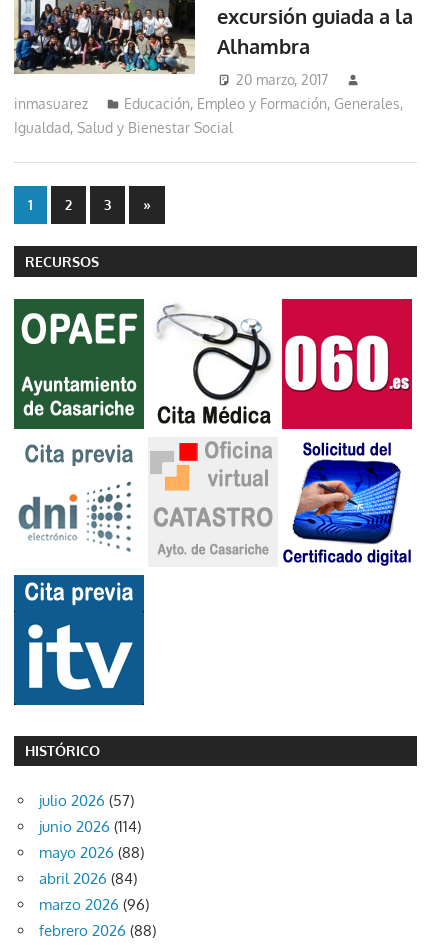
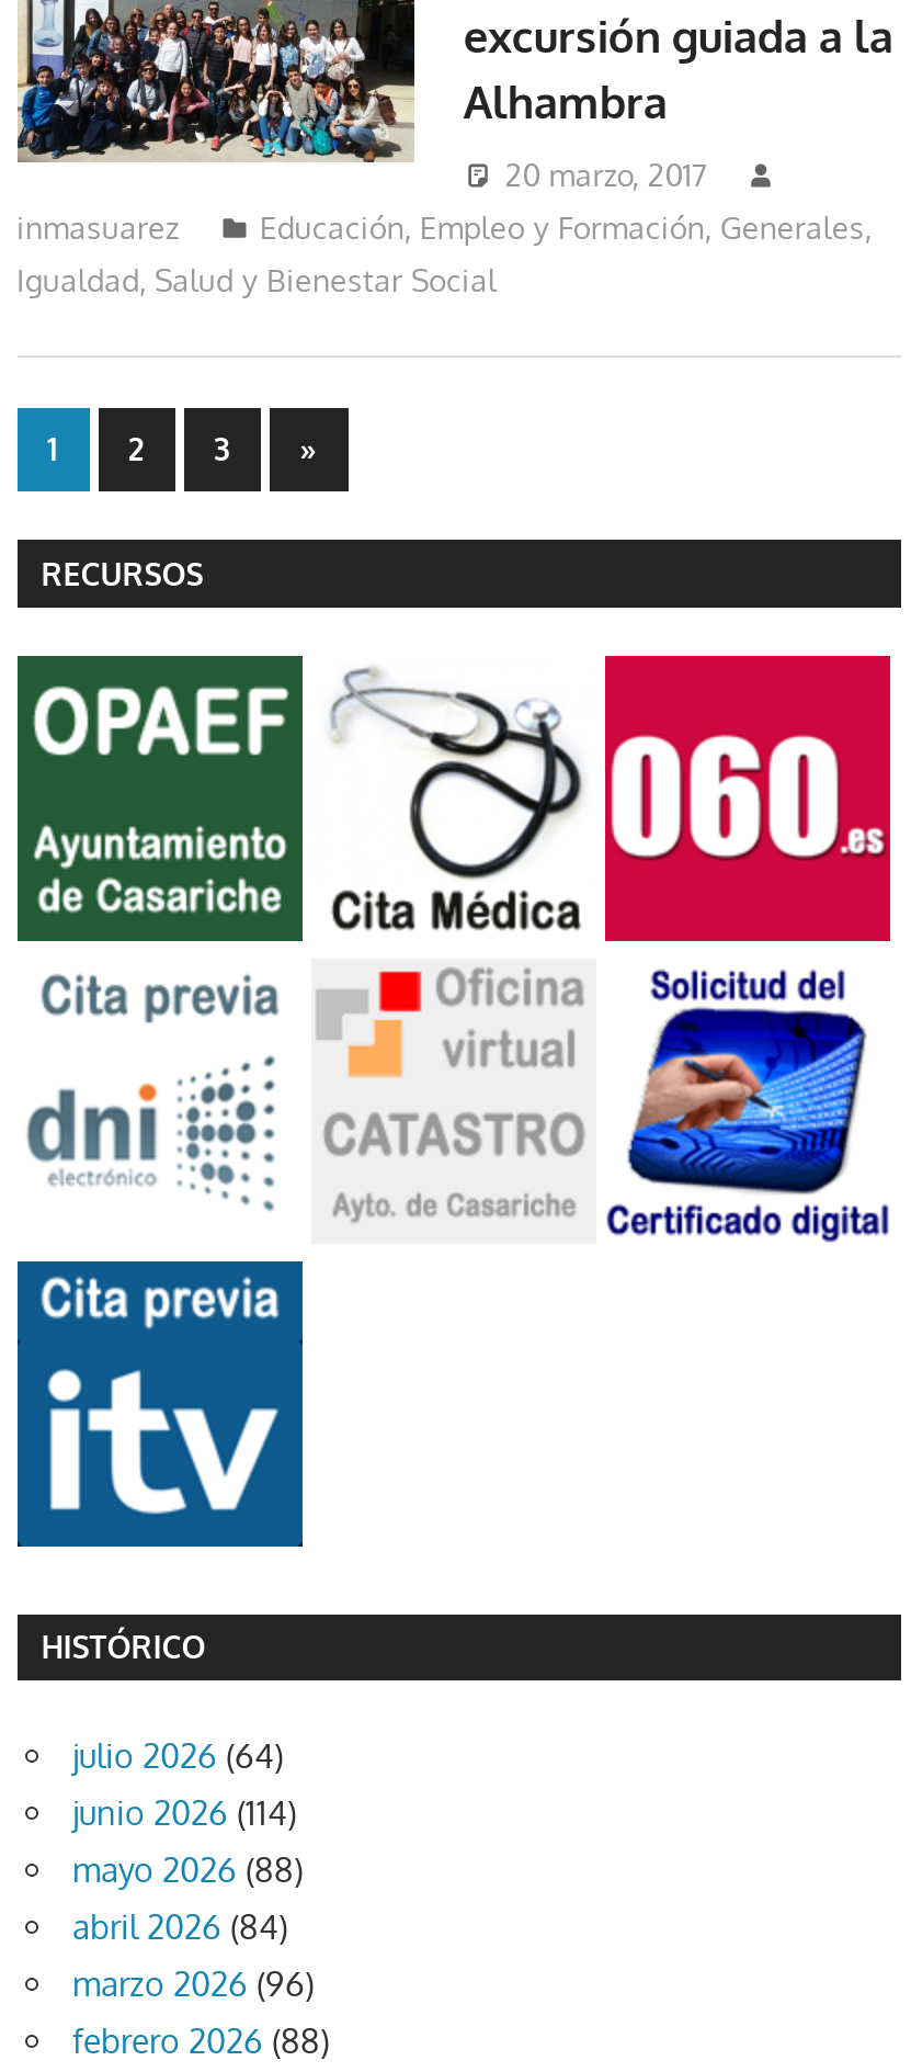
[39,791,134,810] julio 2026 (57) -> [72,1736,283,1777] julio 2026 (64)

